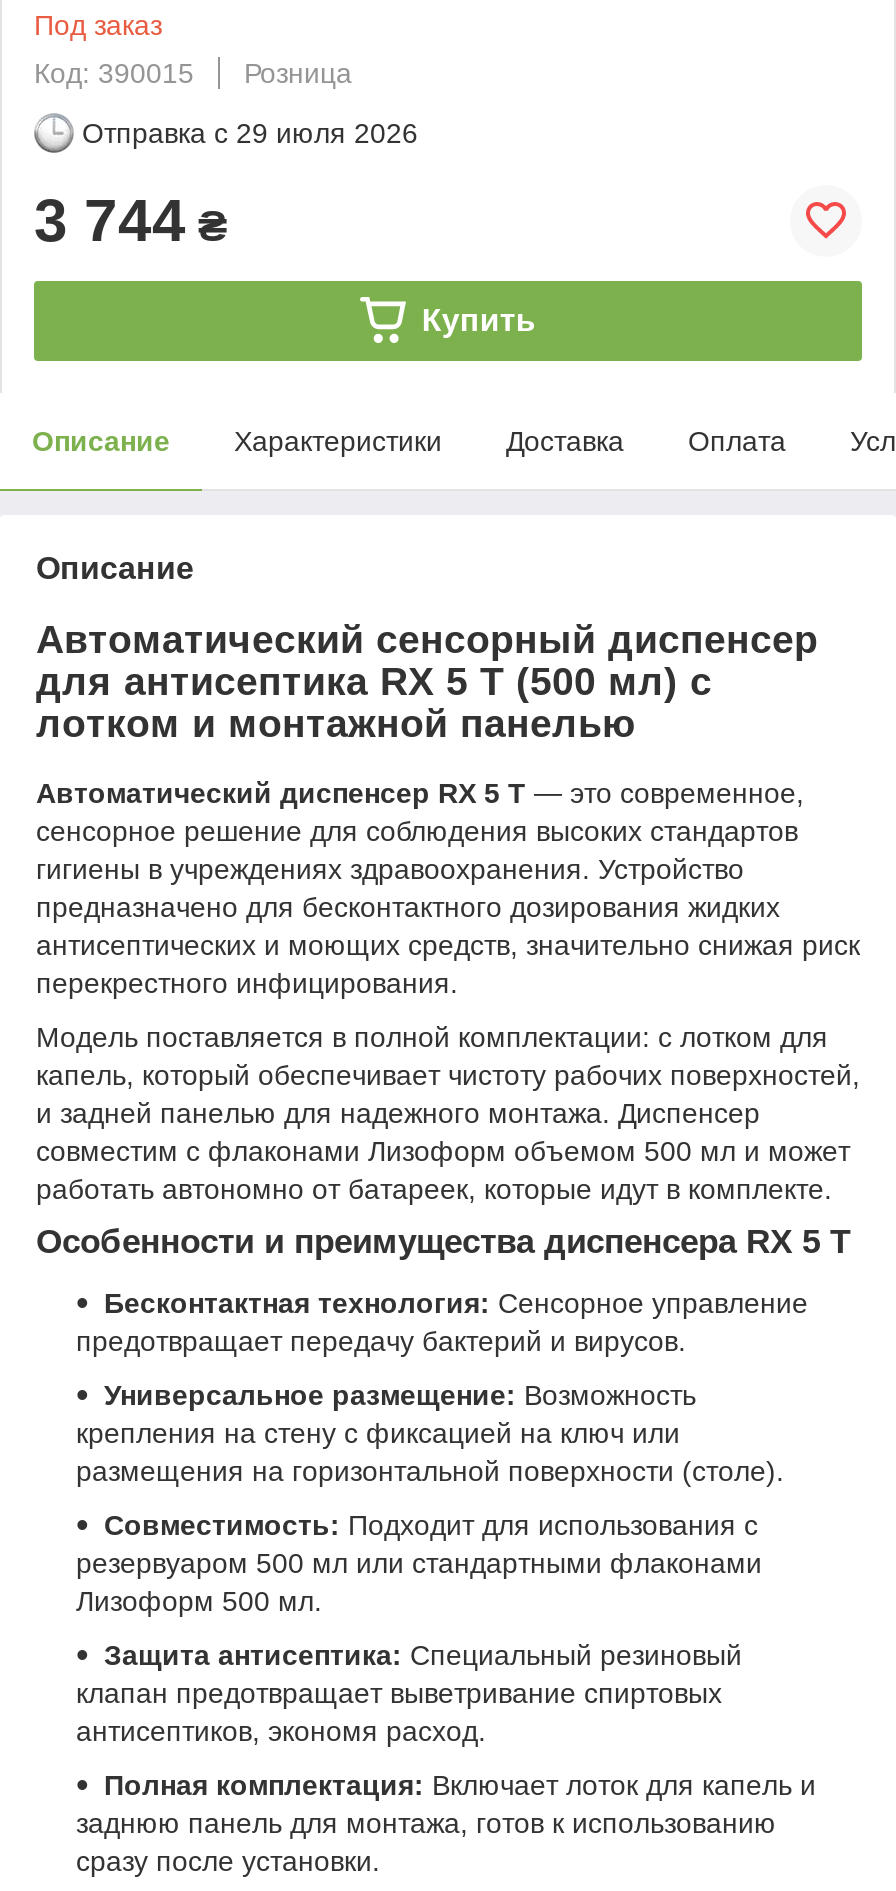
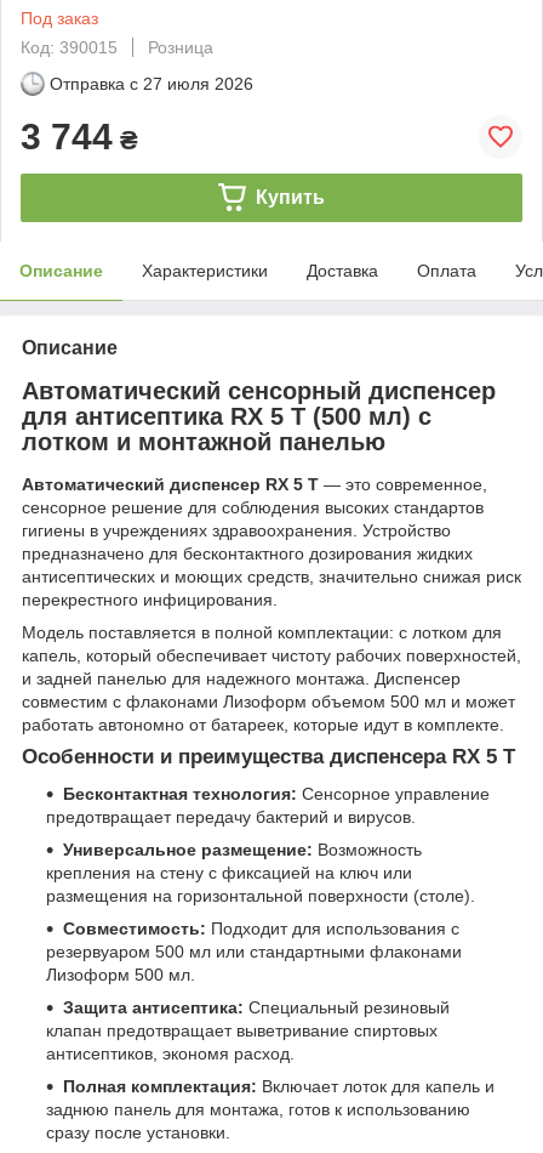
[82,117,418,149] Отправка с 29 июля 2026 -> [50,74,253,93] Отправка с 27 июля 2026

